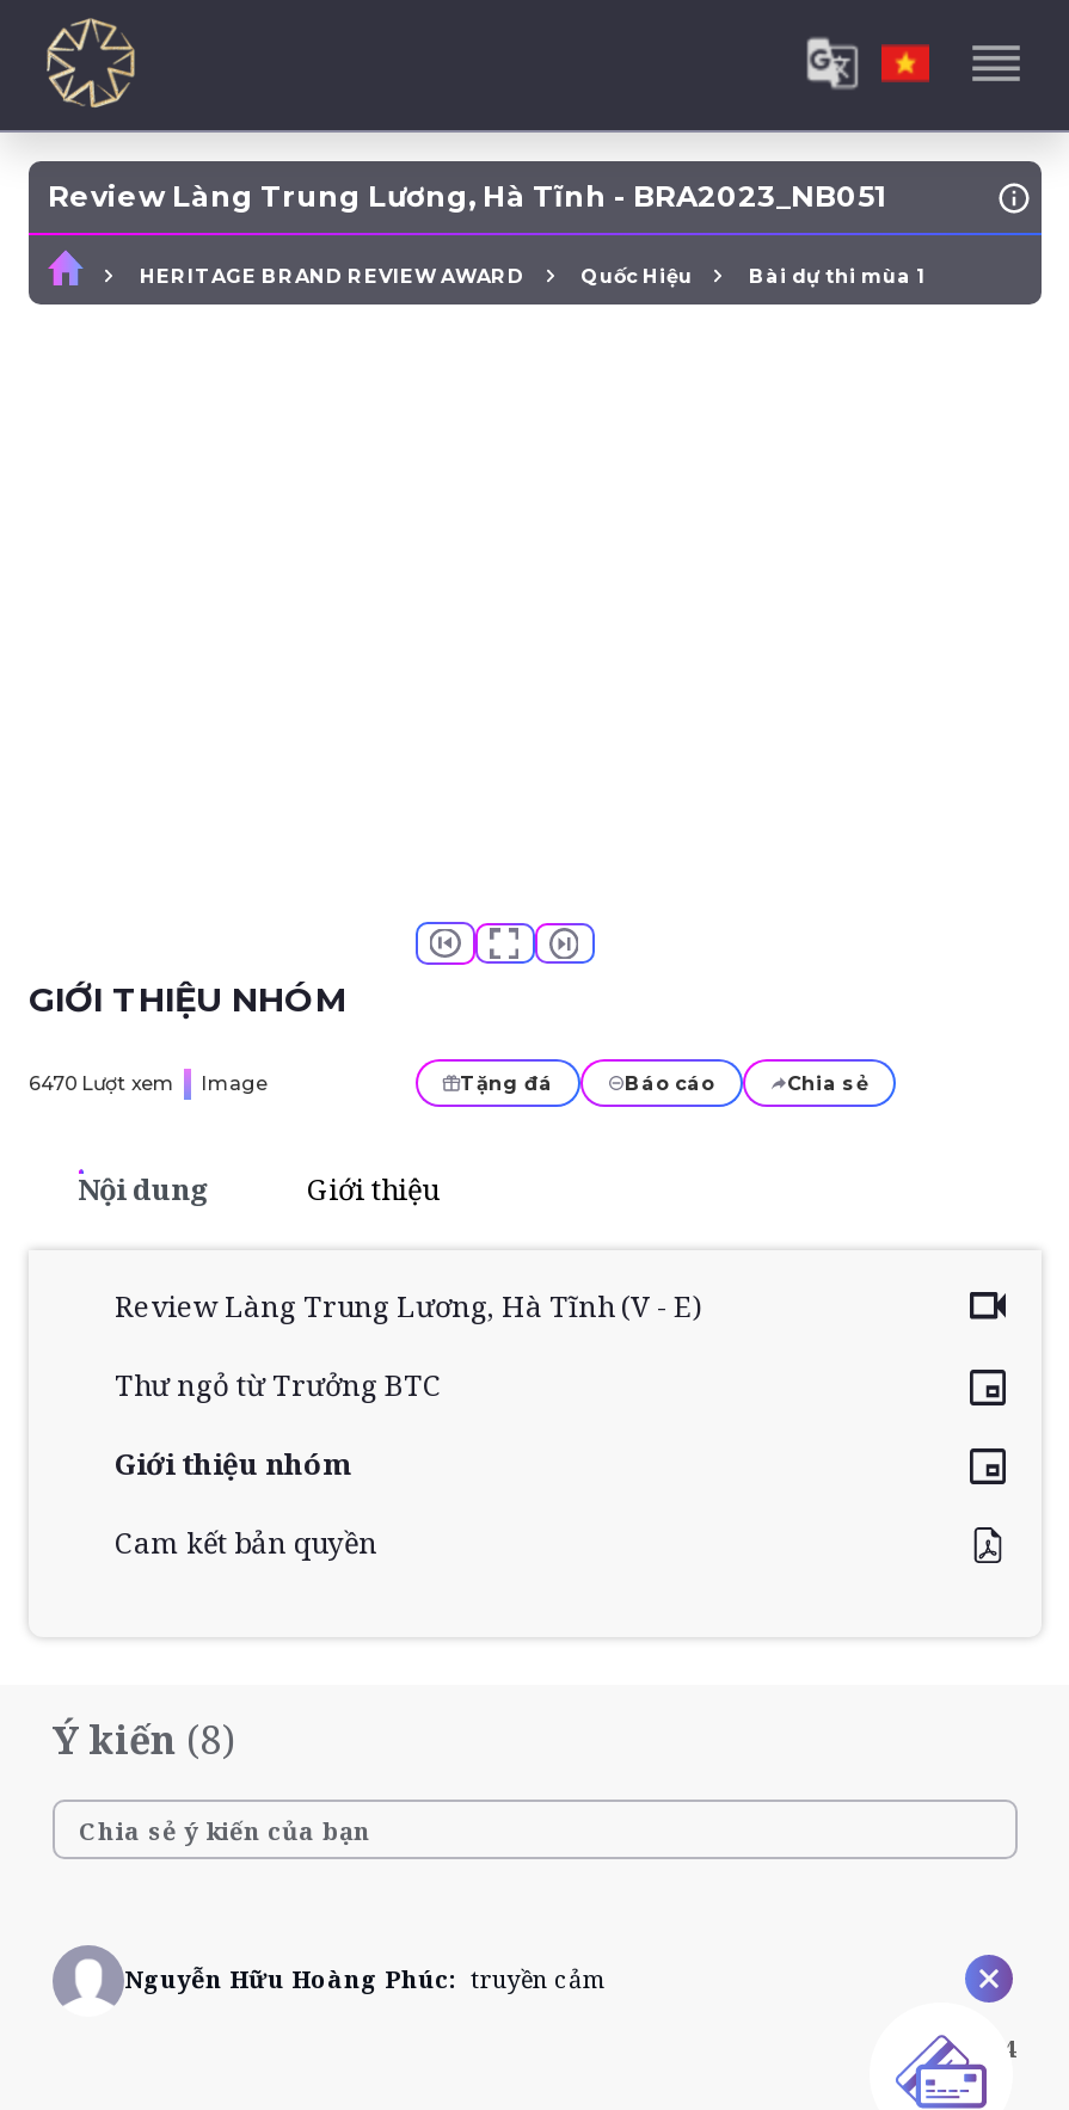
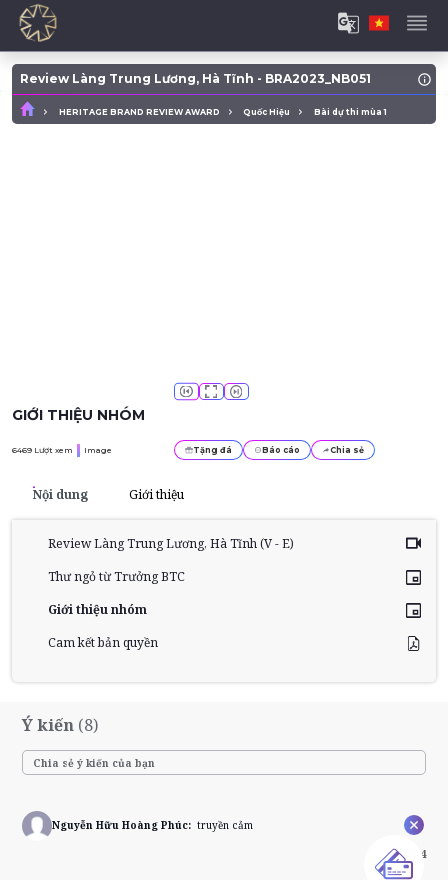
[29,1071,268,1095] 6470 Lượt xem Image -> [12,445,112,455] 6469 Lượt xem Image

